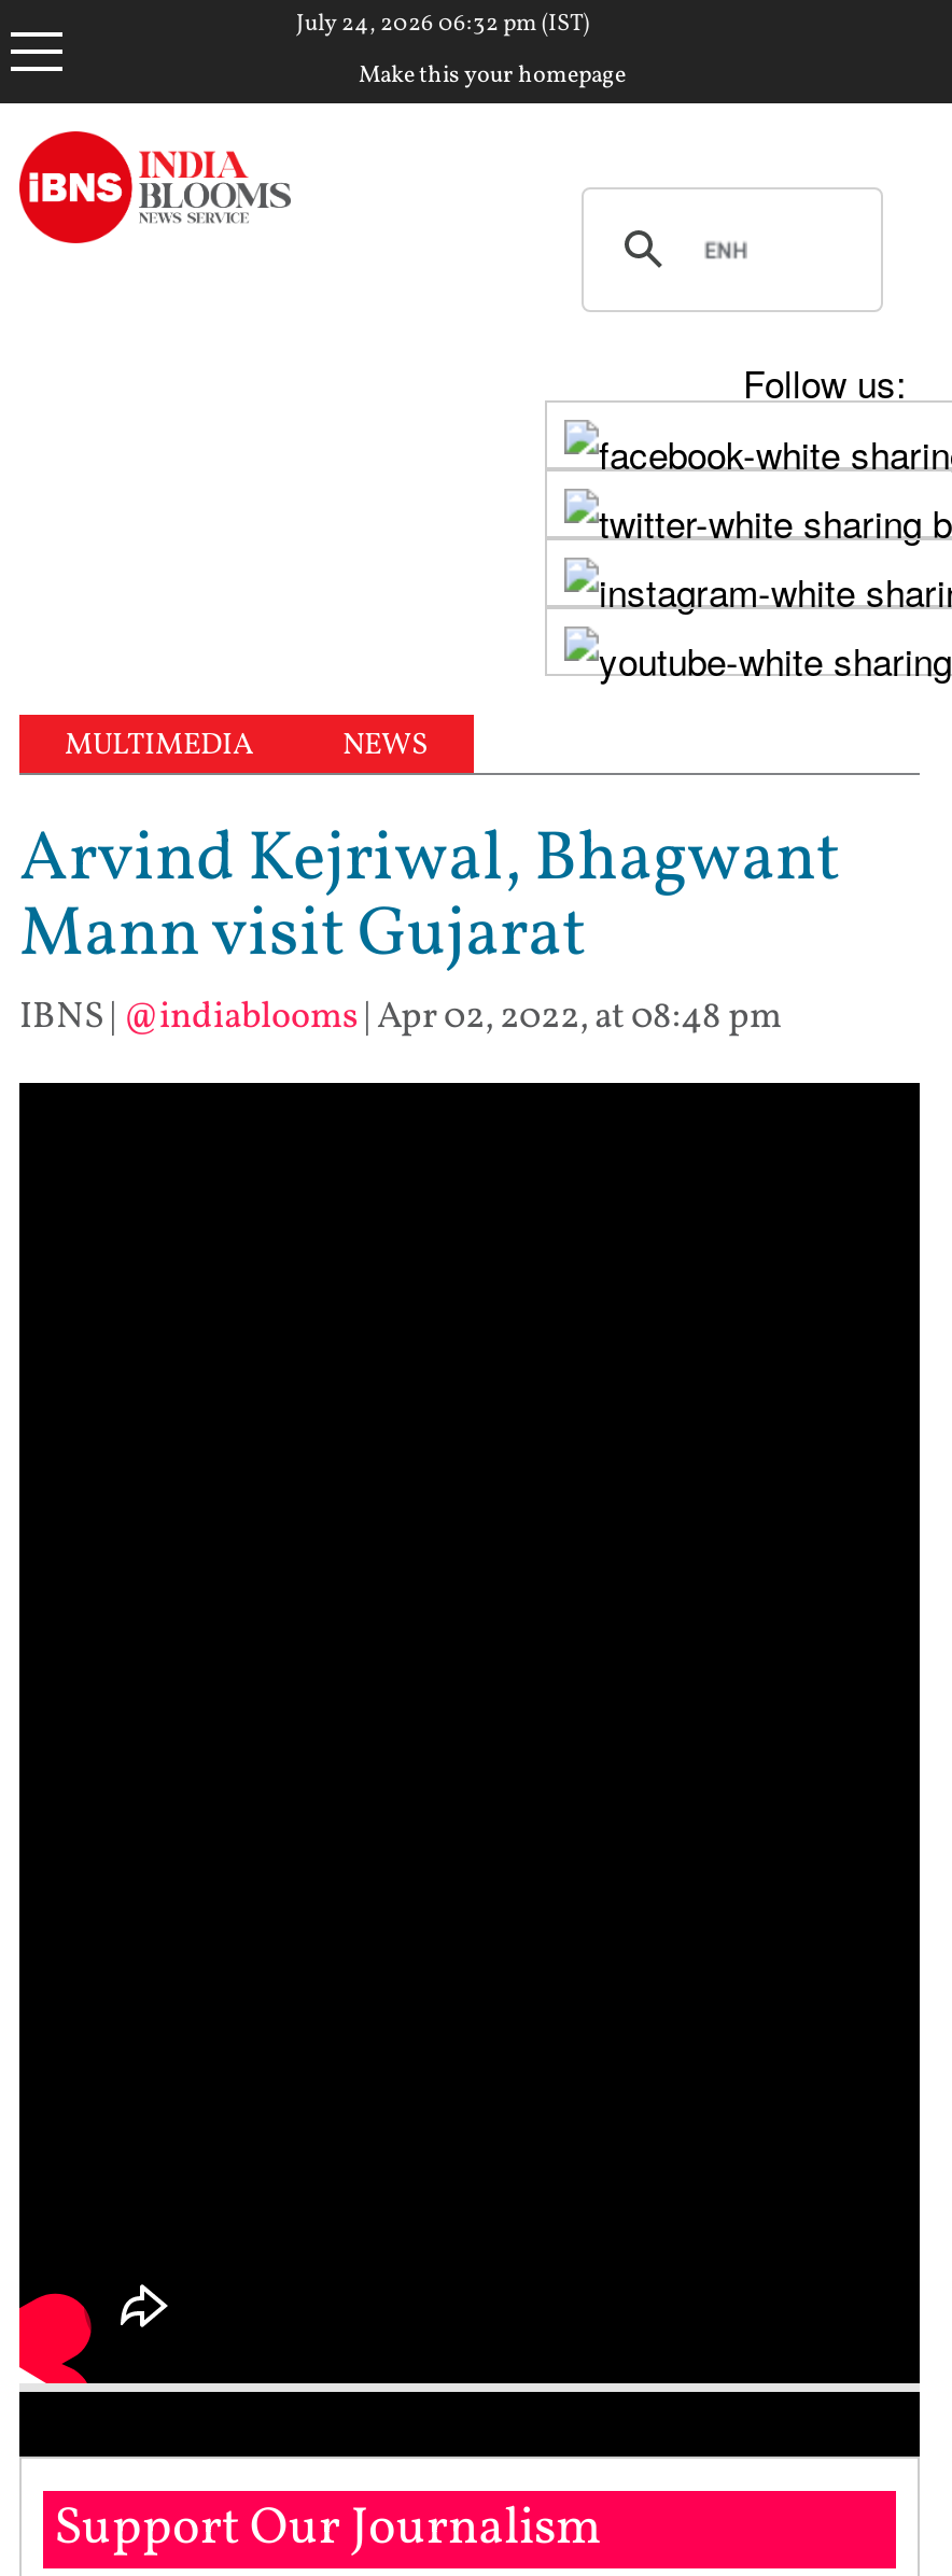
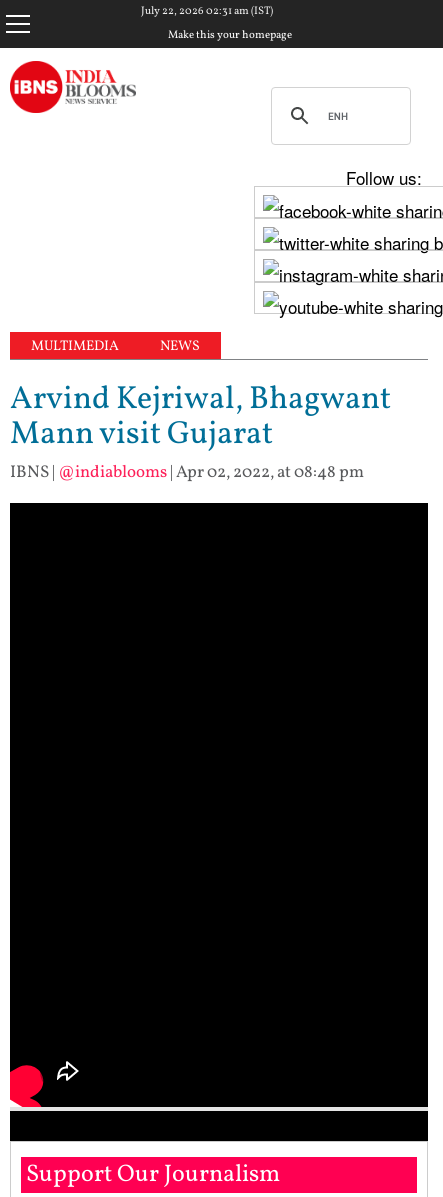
[296,9,589,41] July 24, 2026 06:32 pm (IST) -> [140,4,272,19] July 22, 2026 02:31 am (IST)

